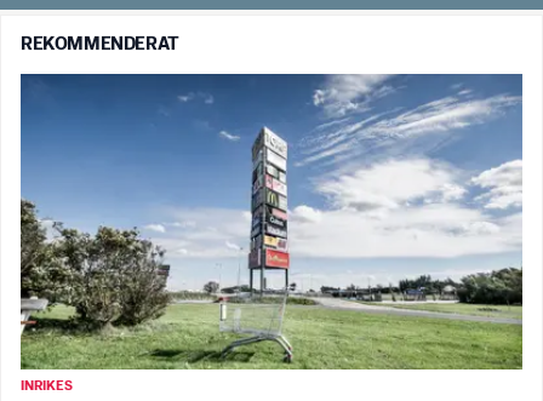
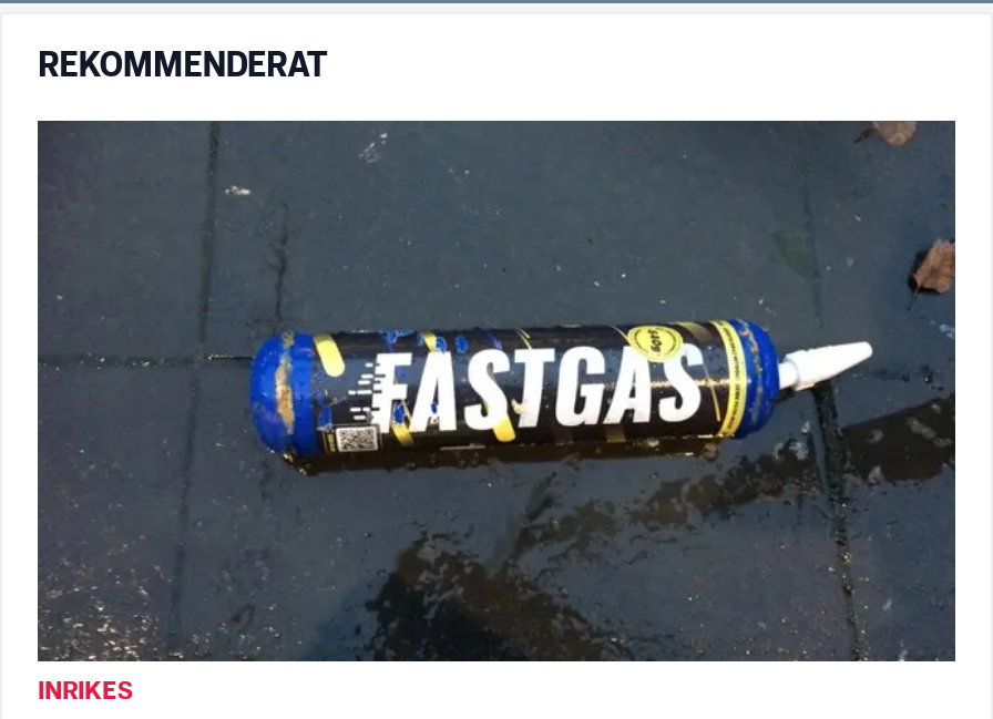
[19,74,524,371] [image] -> [35,121,958,664] [image]

